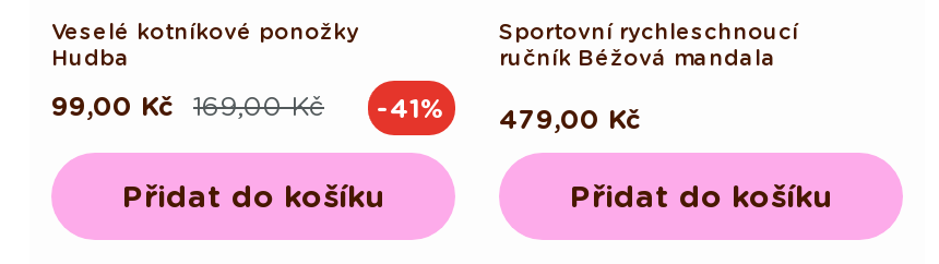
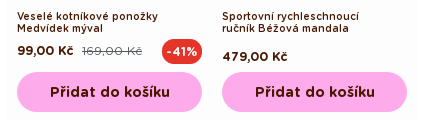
[51,44,130,70] Hudba -> [17,22,103,34] Medvídek mýval

